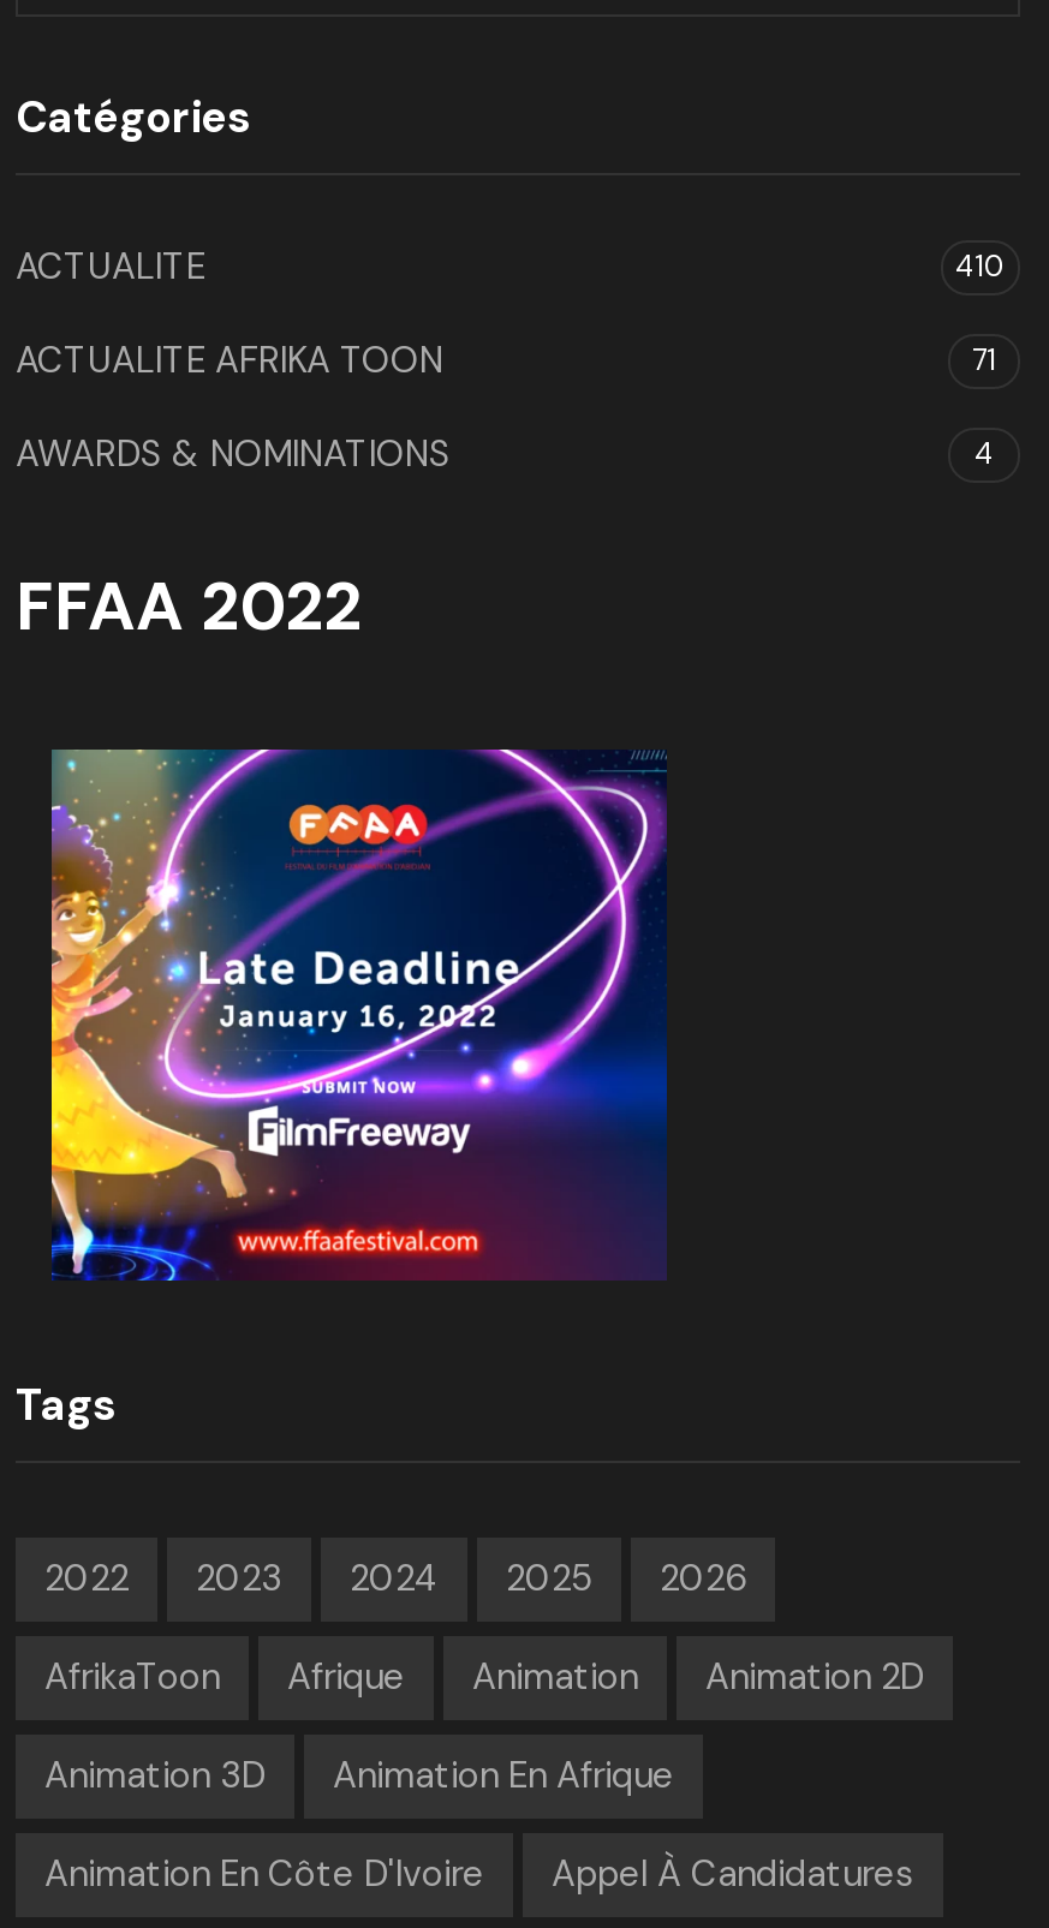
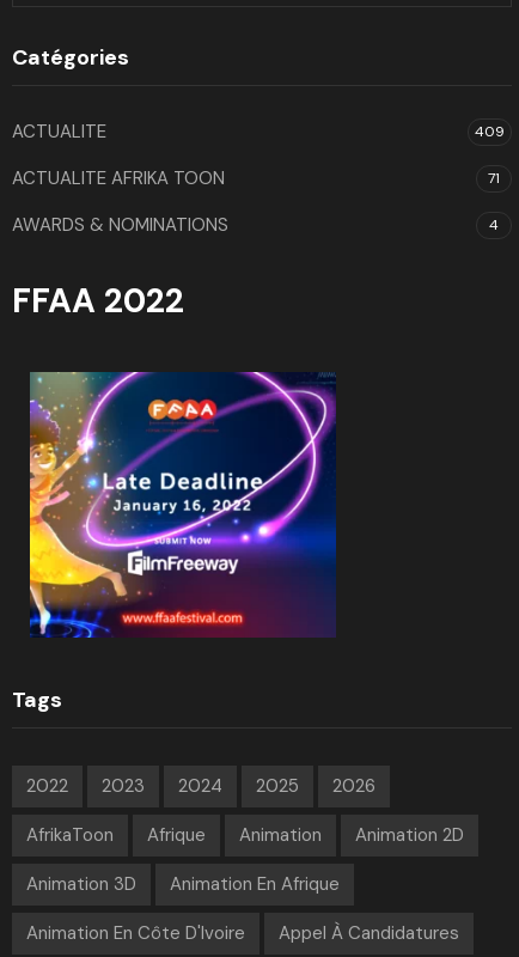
[955,247,1006,285] 410 -> [475,122,505,141] 409

